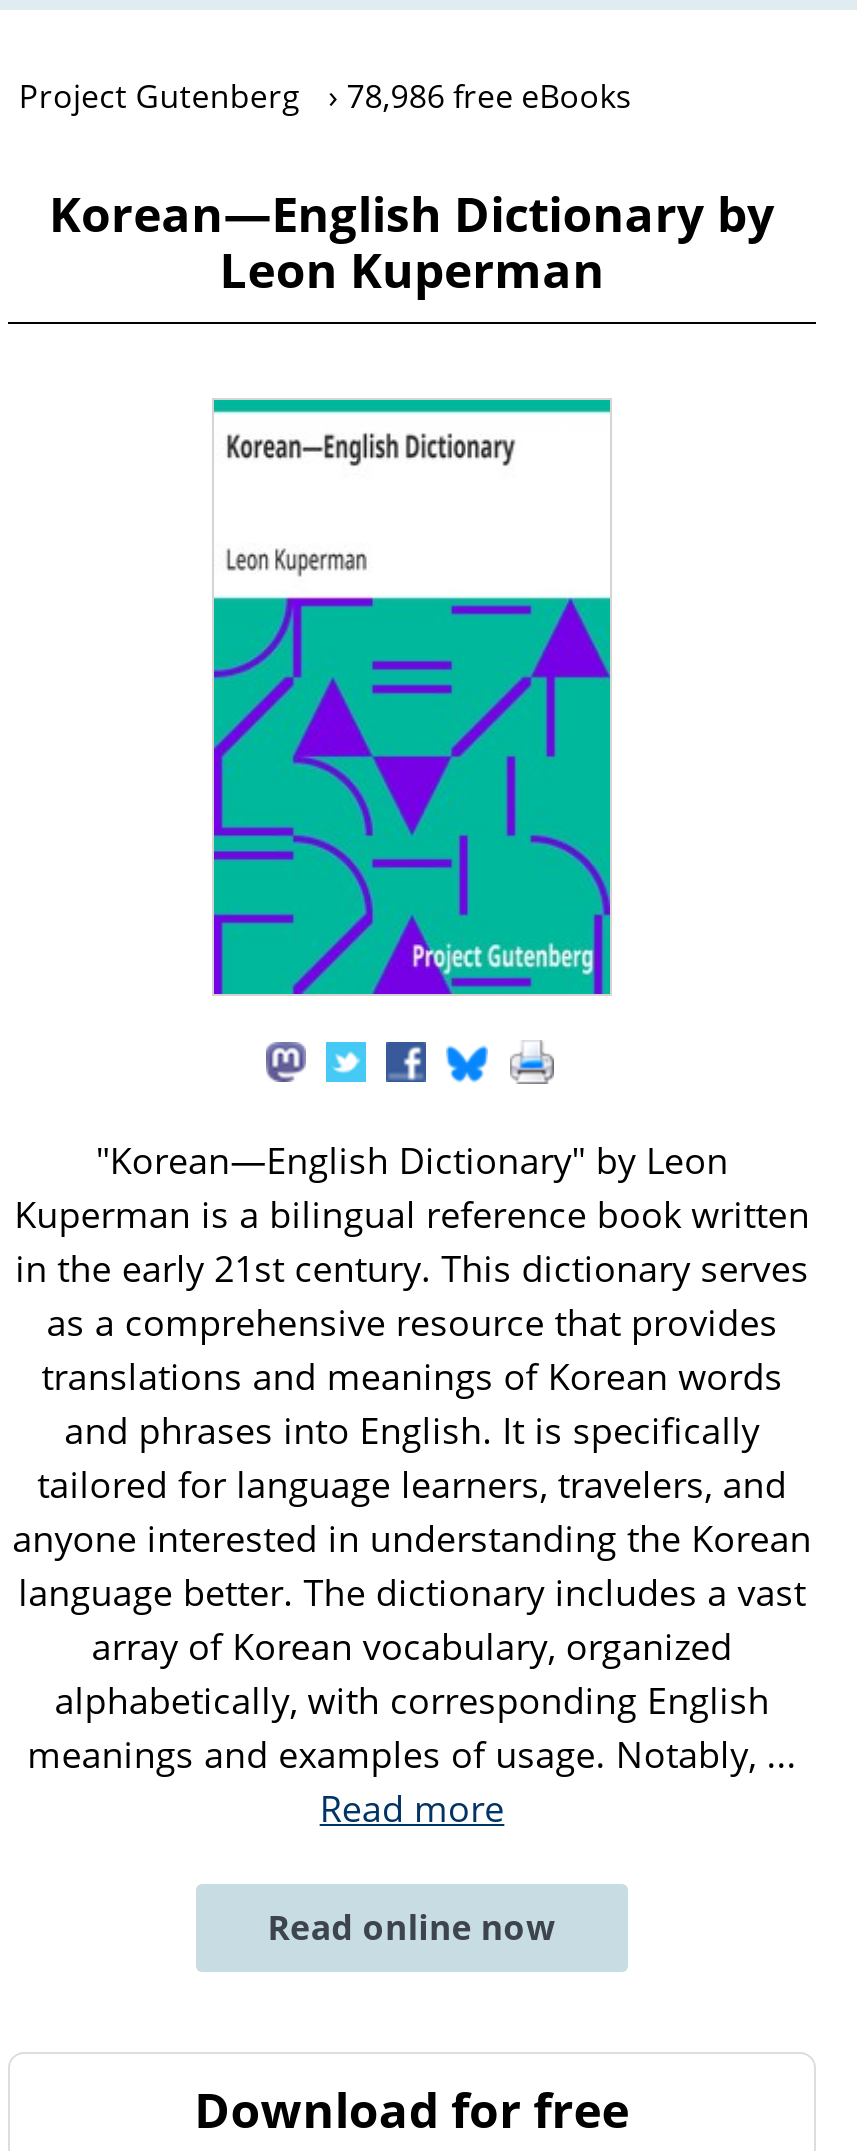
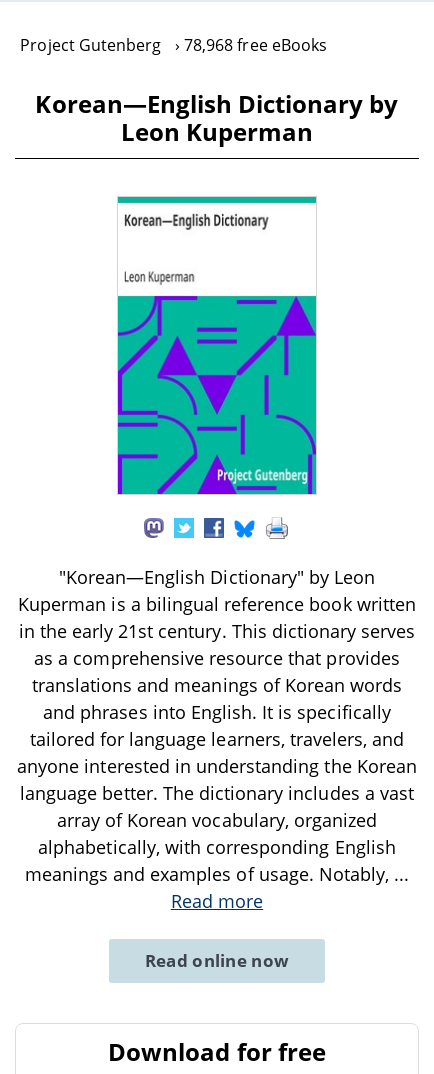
[19,74,632,118] Project Gutenberg 78,986 free eBooks -> [20,34,327,56] Project Gutenberg 78,968 free eBooks

